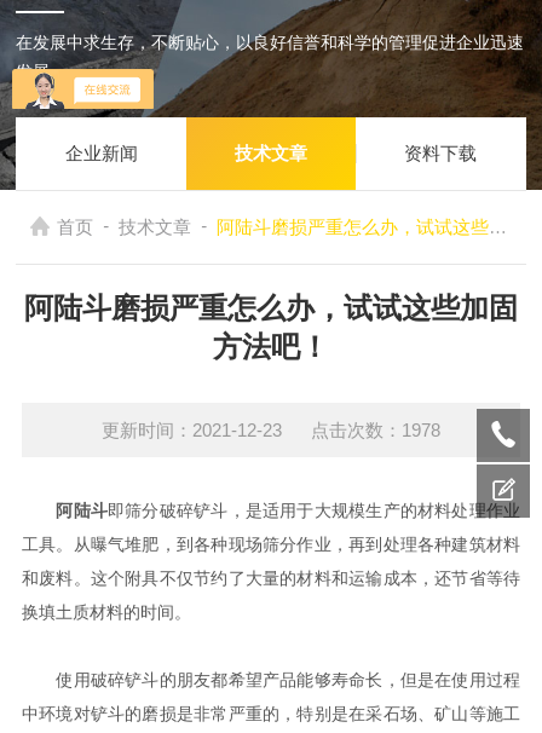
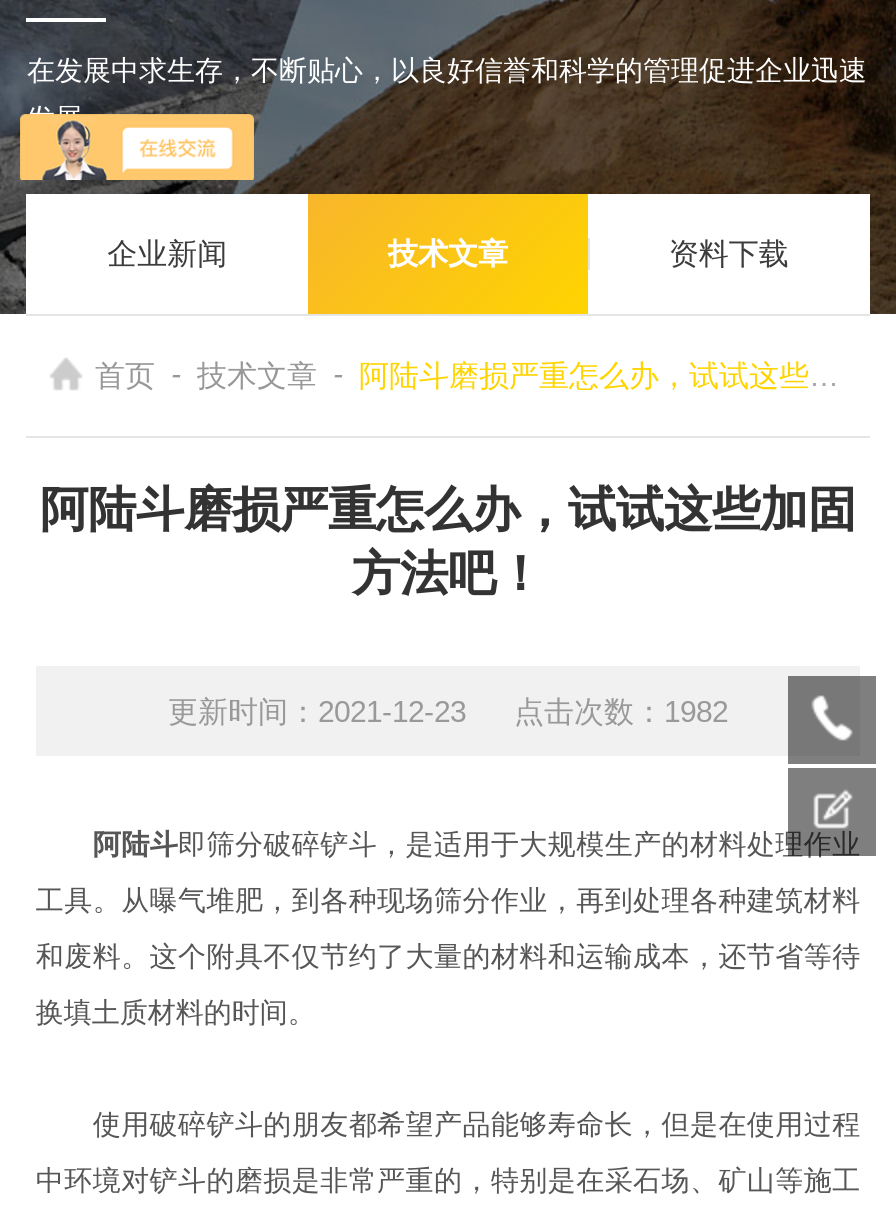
[102,420,440,440] 更新时间：2021-12-23 点击次数：1978 -> [168,694,728,728] 更新时间：2021-12-23 点击次数：1982

